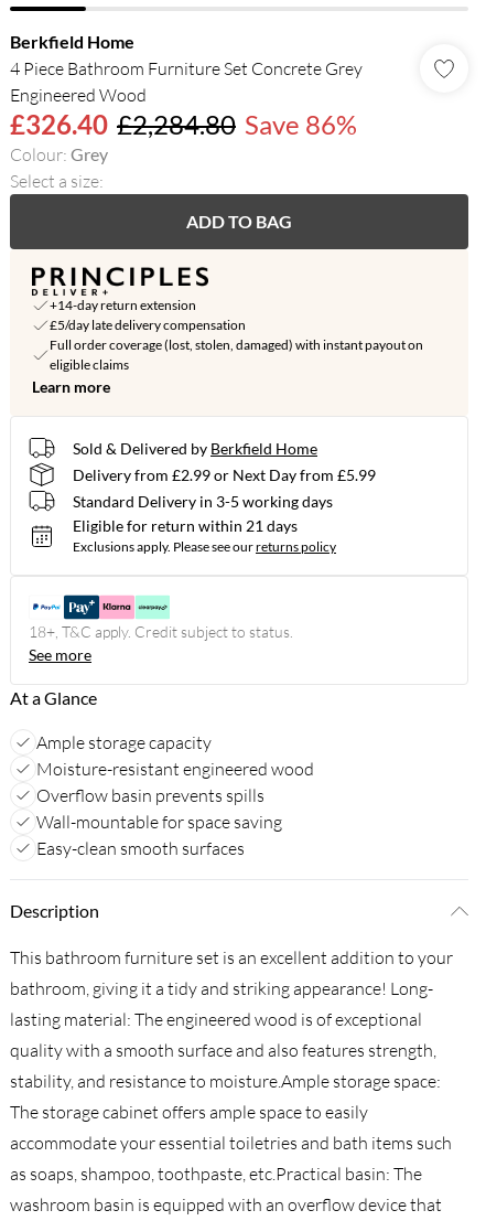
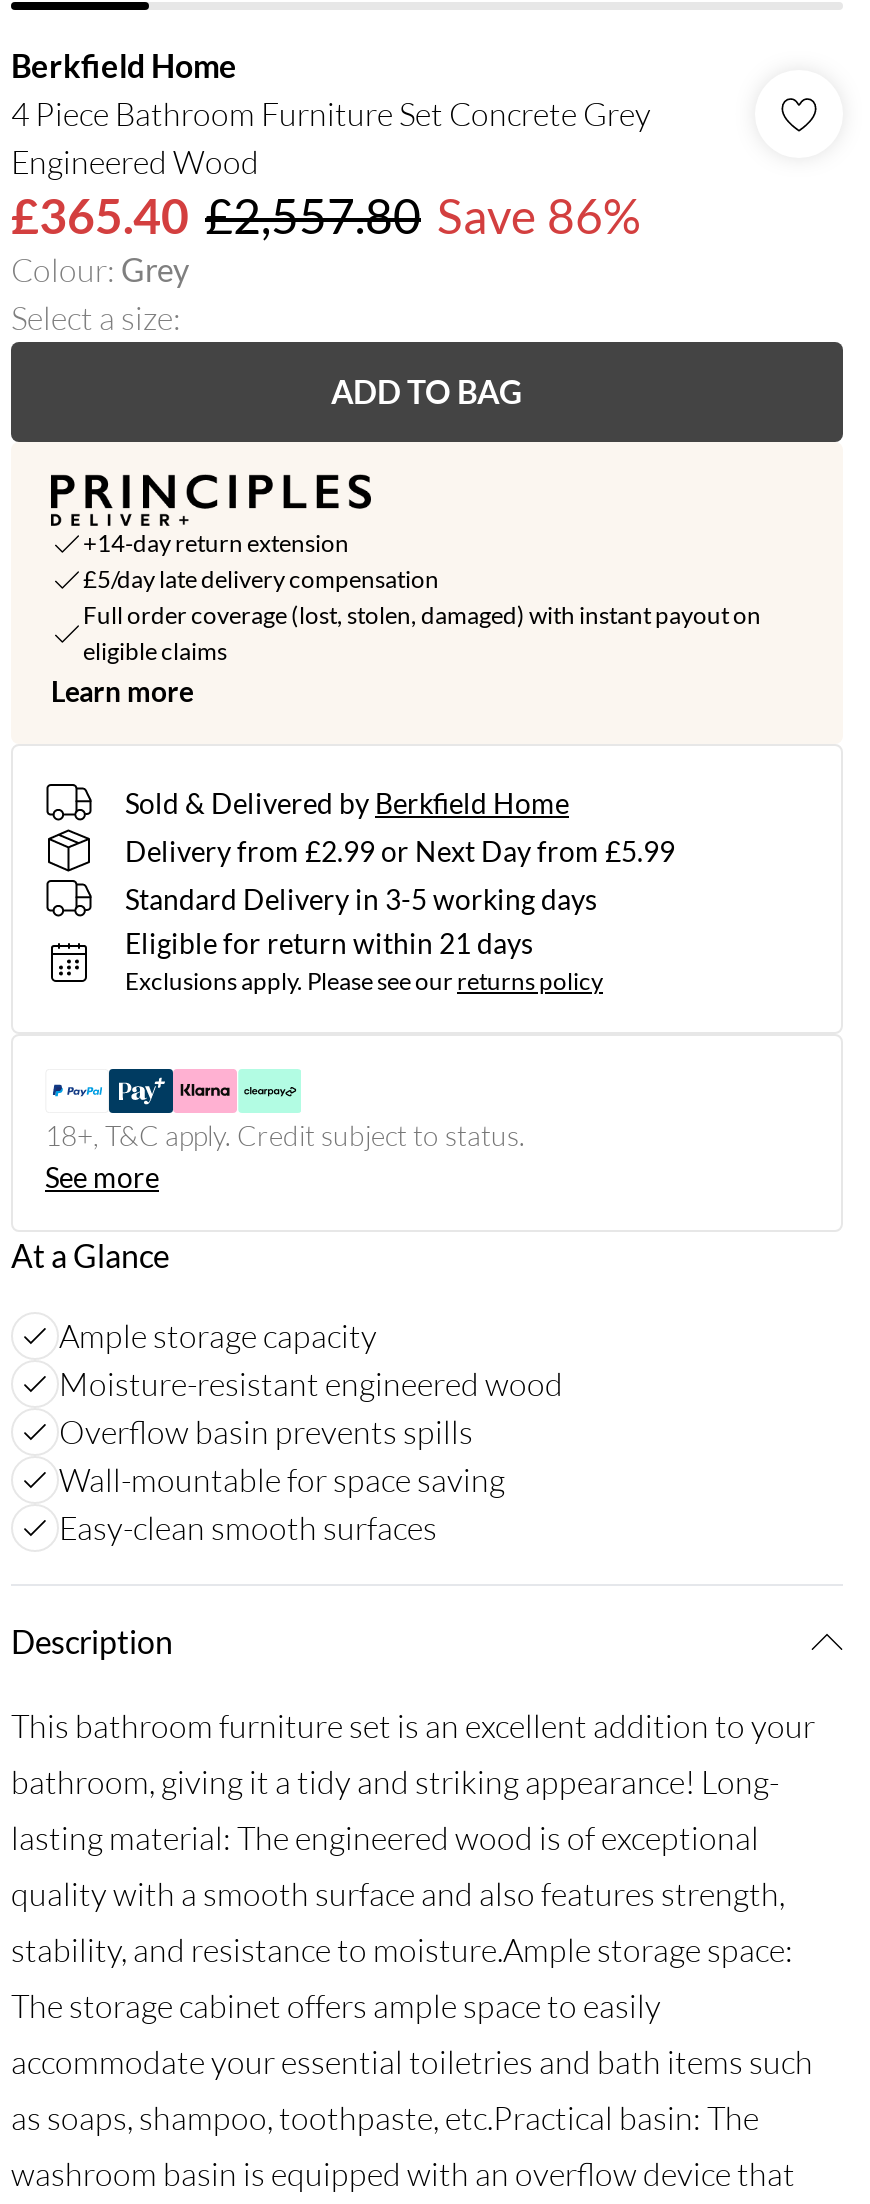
[10,108,357,140] £326.40 £2,284.80 Save 86% -> [11,186,641,244] £365.40 £2,557.80 Save 86%

